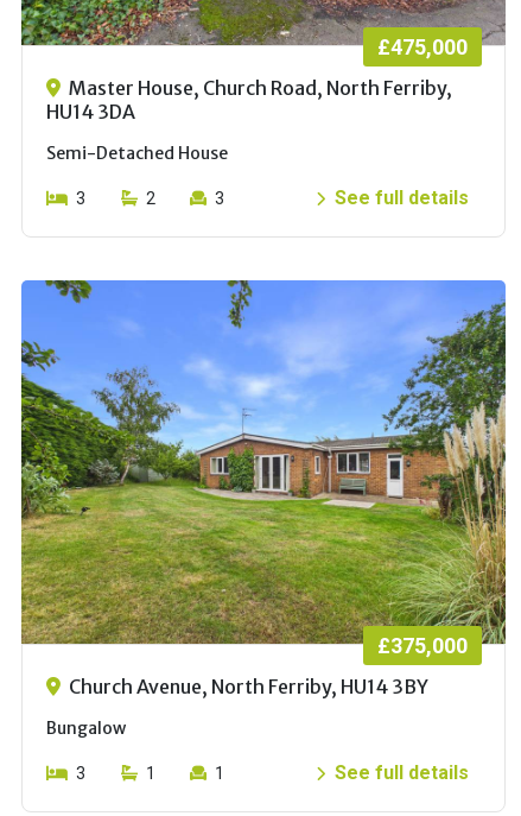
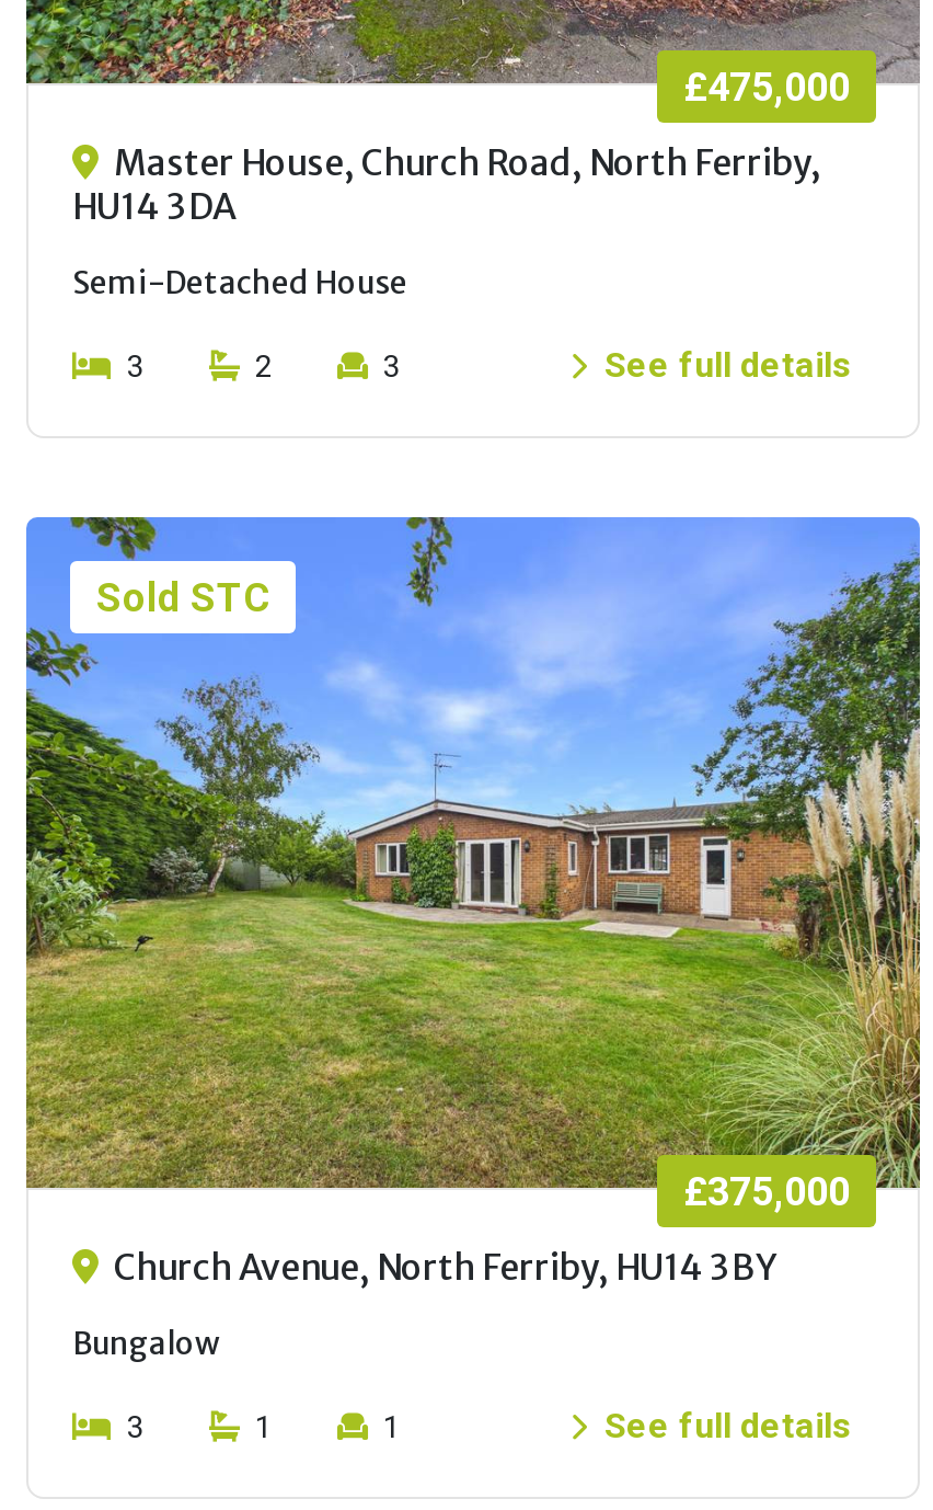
none -> [96,574,269,620] Sold STC

